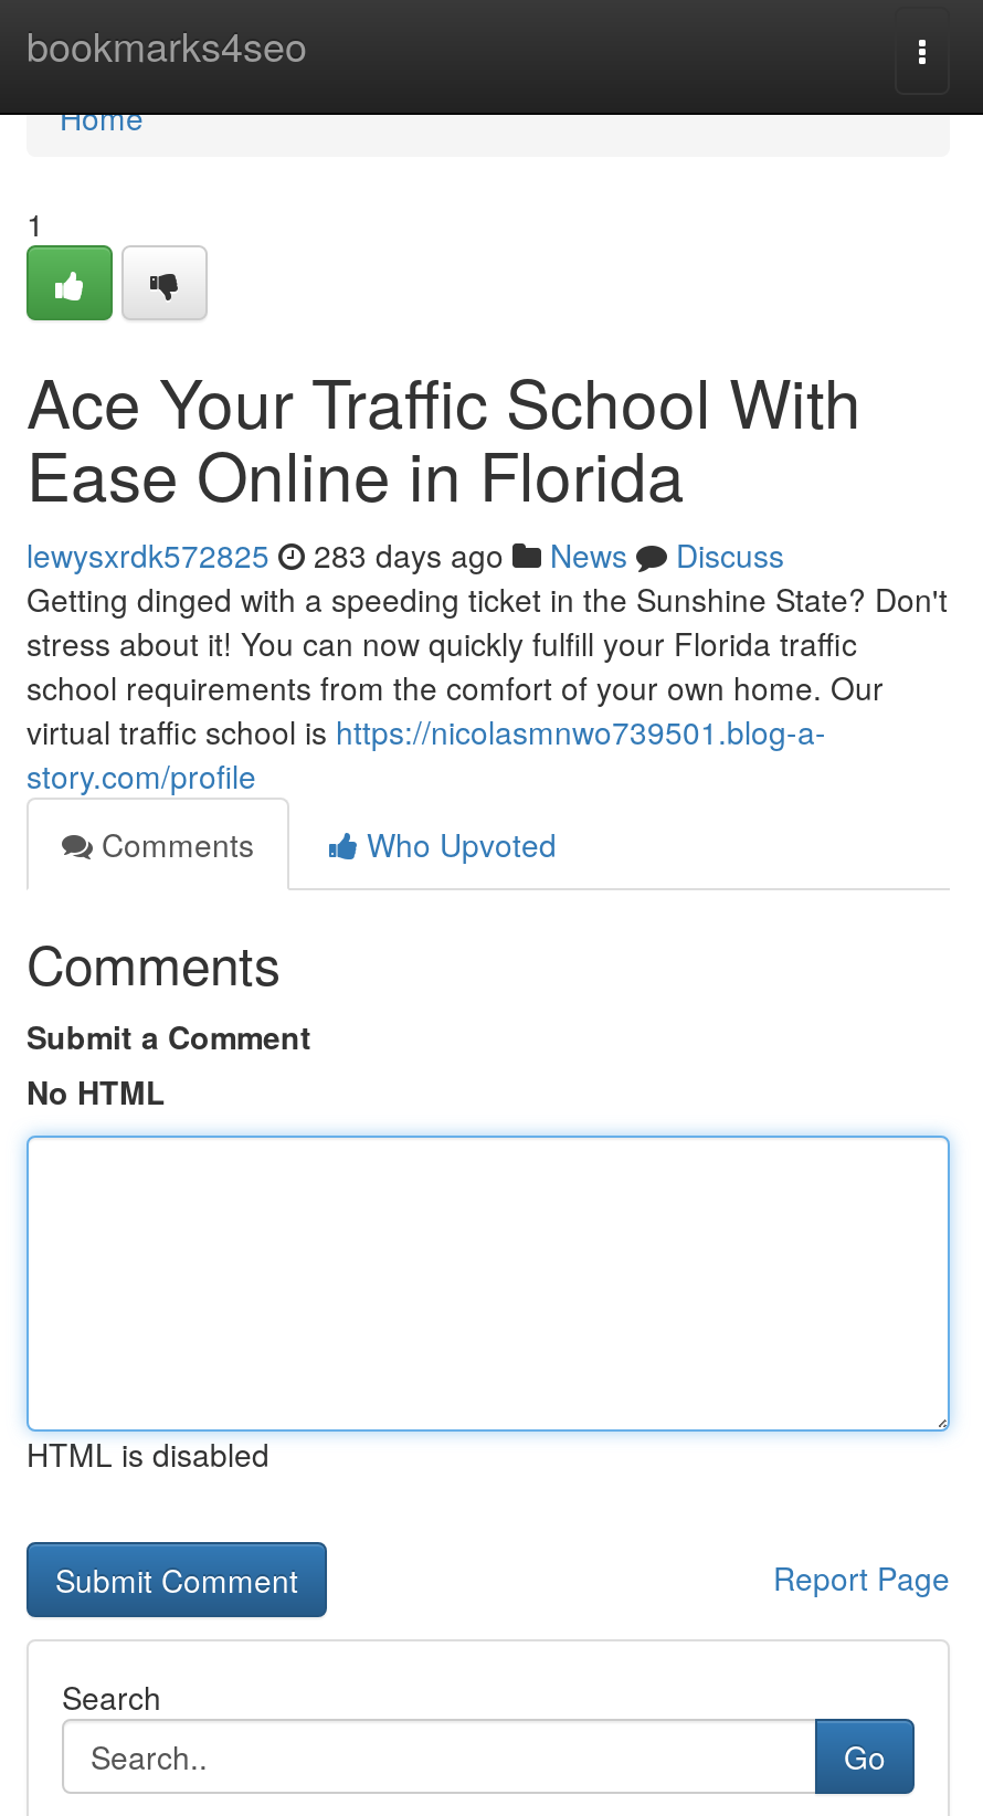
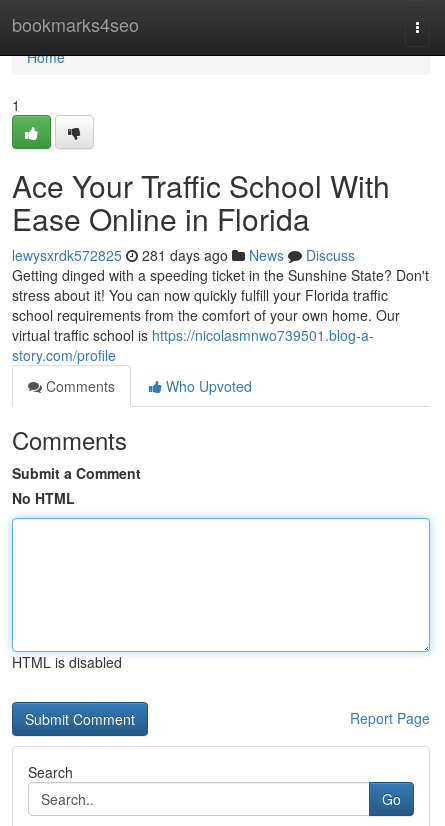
[27,532,784,577] lewysxrdk572825 283 days ago News Discuss -> [12,245,355,265] lewysxrdk572825 281 days ago News Discuss

